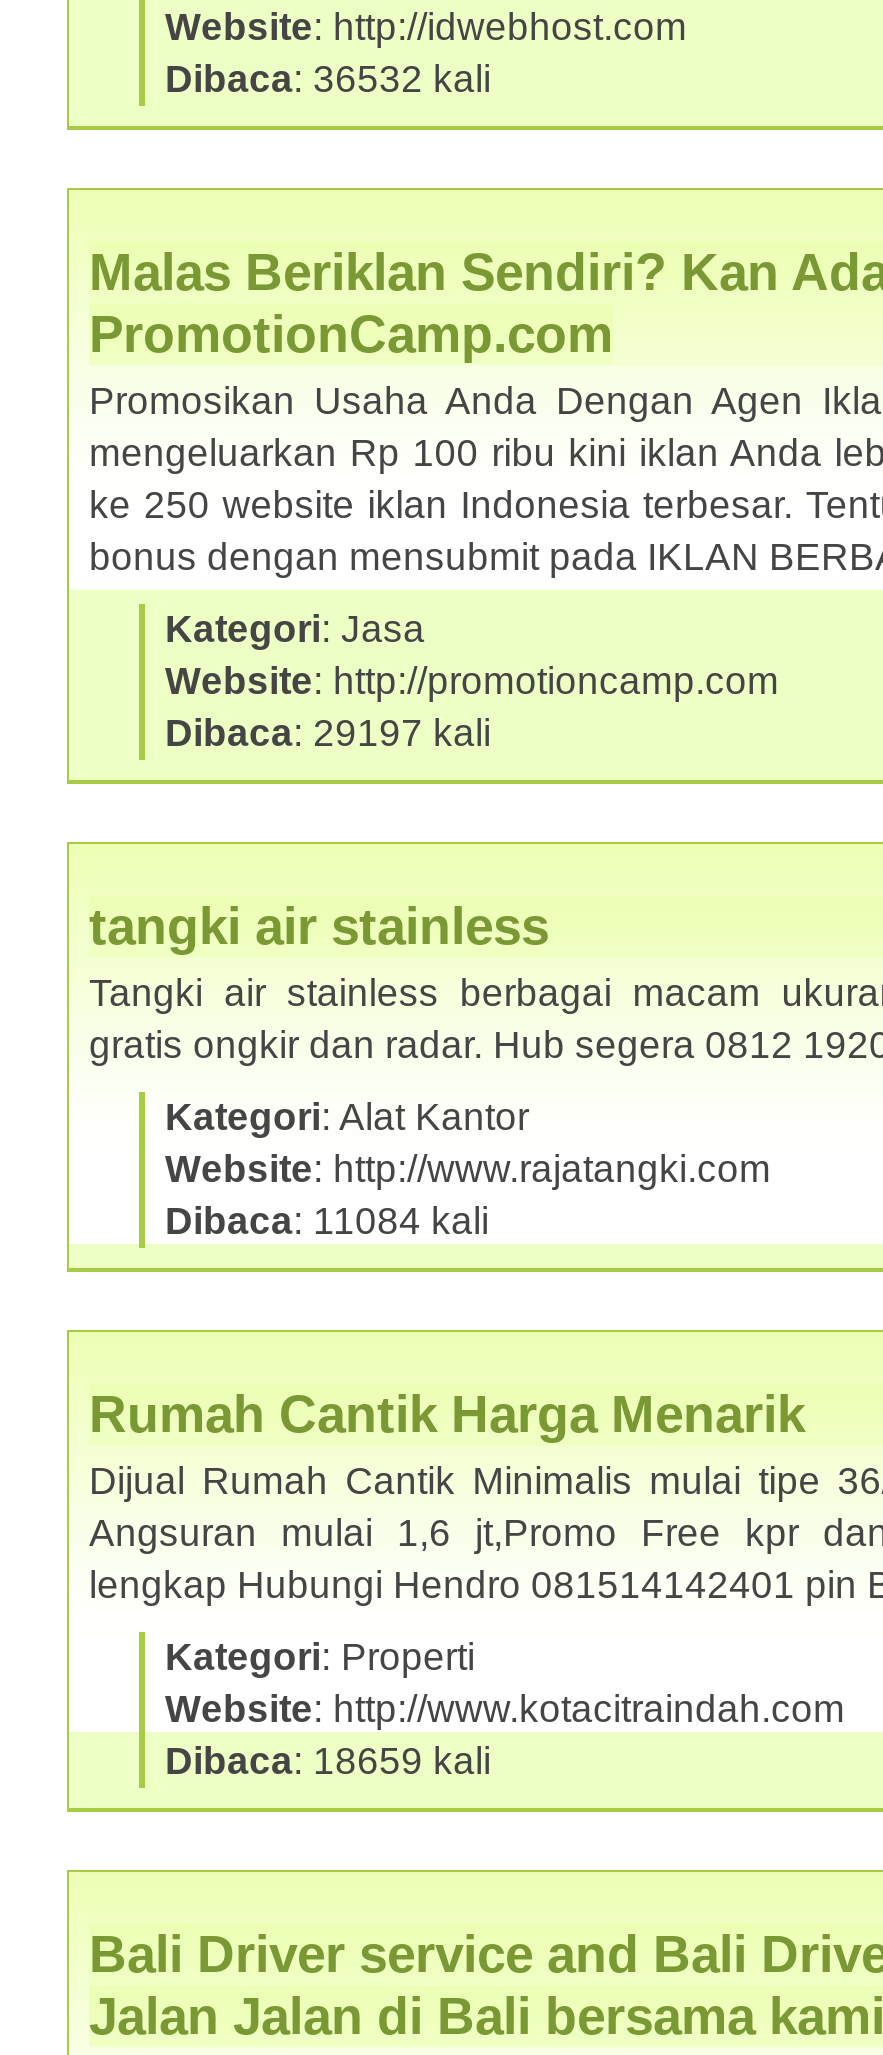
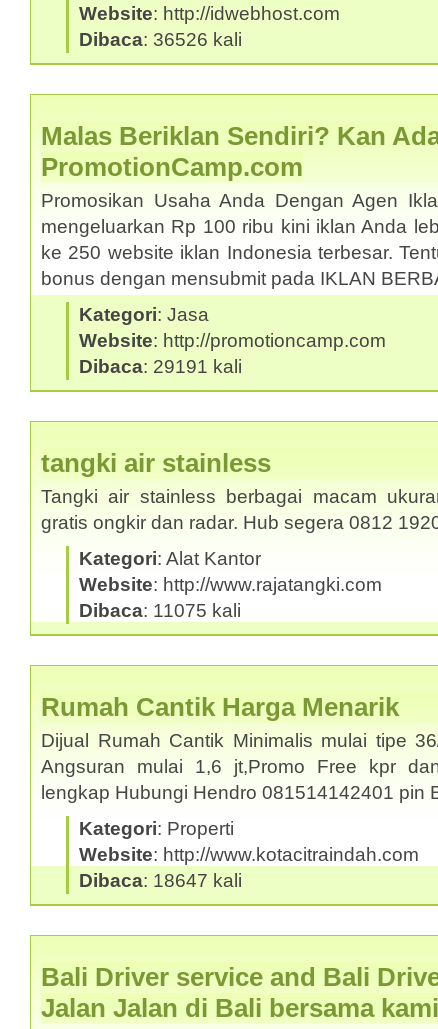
[165,58,491,100] Dibaca: 36532 kali -> [79,29,242,50] Dibaca: 36526 kali
[165,712,491,754] Dibaca: 29197 kali -> [79,356,242,377] Dibaca: 29191 kali
[165,1200,489,1242] Dibaca: 11084 kali -> [79,600,241,621] Dibaca: 11075 kali
[165,1740,491,1782] Dibaca: 18659 kali -> [79,870,242,891] Dibaca: 18647 kali

